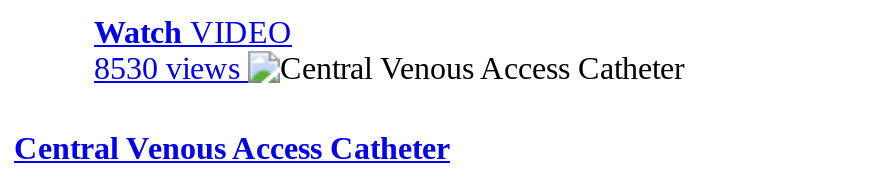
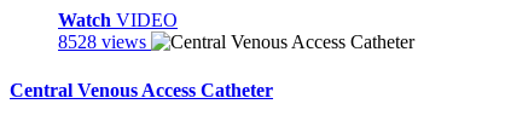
[94,52,248,86] 8530 views -> [58,32,151,53] 8528 views

